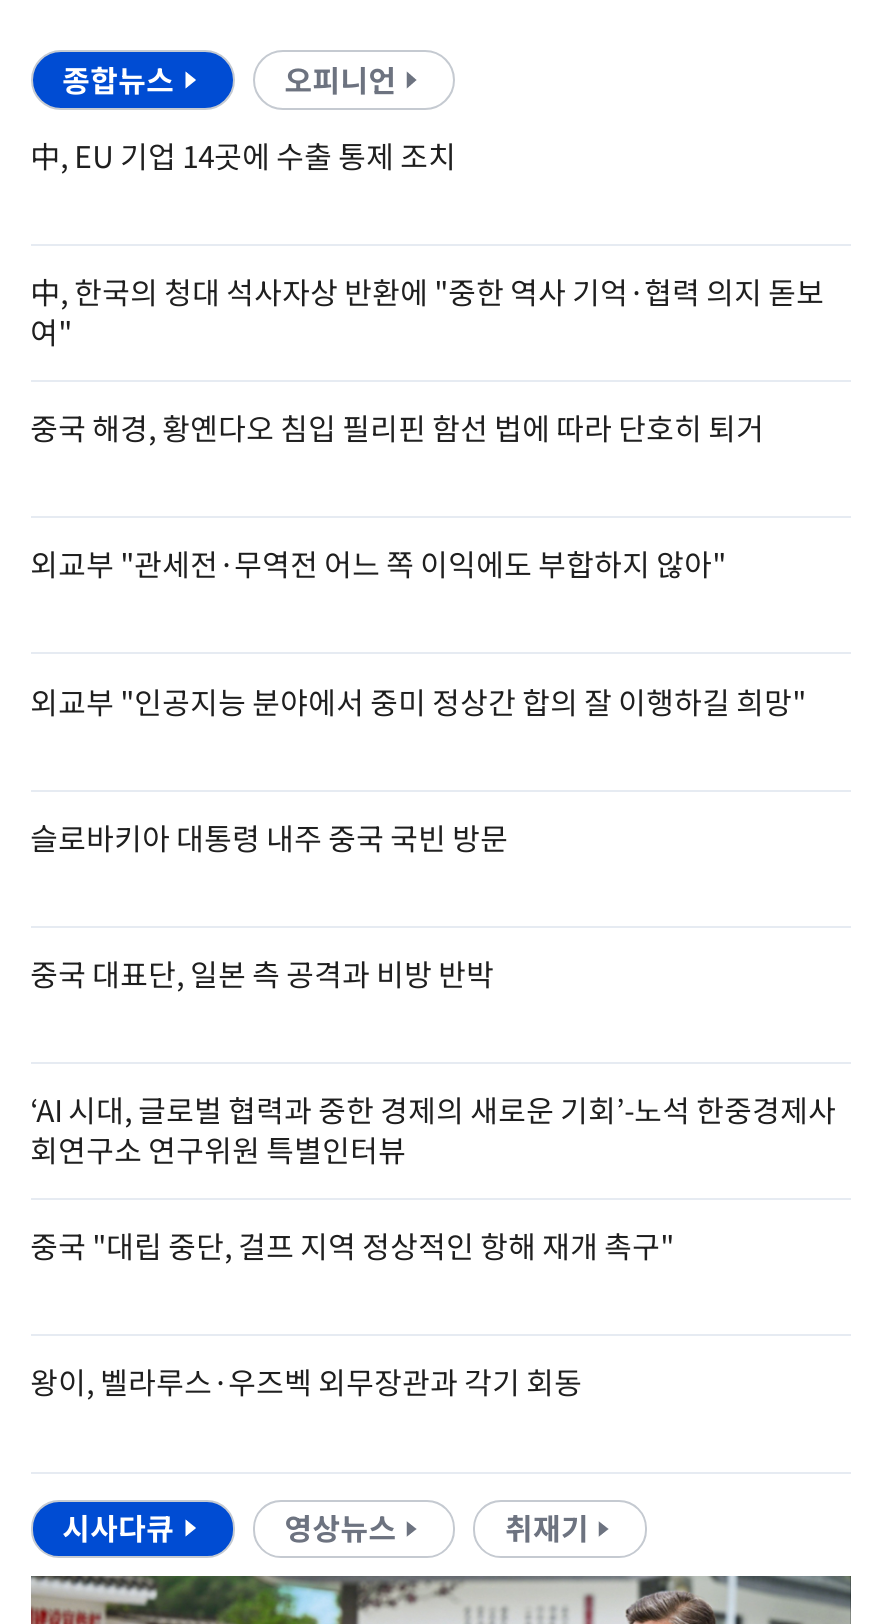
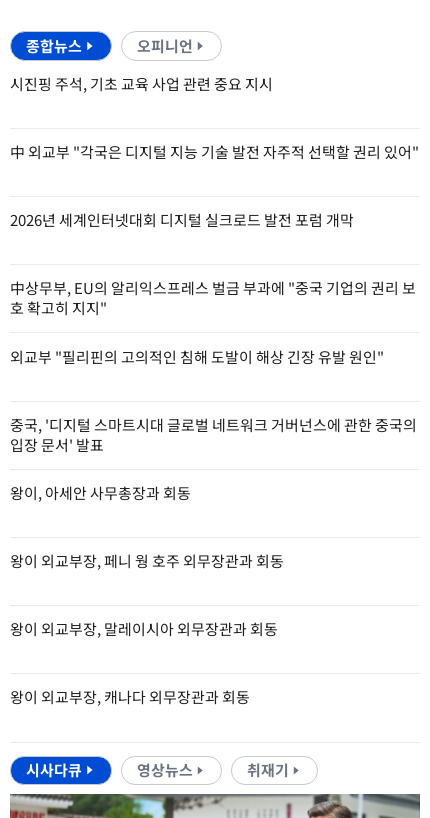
[30,134,456,176] 中, EU 기업 14곳에 수출 통제 조치 -> [10,73,273,94] 시진핑 주석, 기초 교육 사업 관련 중요 지시
[30,270,824,352] 中, 한국의 청대 석사자상 반환에 "중한 역사 기억·협력 의지 돋보 | 여" -> [10,141,419,162] 中 외교부 "각국은 디지털 지능 기술 발전 자주적 선택할 권리 있어"
[30,406,764,448] 중국 해경, 황옌다오 침입 필리핀 함선 법에 따라 단호히 퇴거 -> [10,209,354,230] 2026년 세계인터넷대회 디지털 실크로드 발전 포럼 개막
[30,543,726,585] 외교부 "관세전·무역전 어느 쪽 이익에도 부합하지 않아" -> [10,277,416,318] 中상무부, EU의 알리익스프레스 벌금 부과에 "중국 기업의 권리 보 | 호 확고히 지지"
[30,679,806,721] 외교부 "인공지능 분야에서 중미 정상간 합의 잘 이행하길 희망" -> [10,345,384,366] 외교부 "필리핀의 고의적인 침해 도발이 해상 긴장 유발 원인"
[30,815,508,857] 슬로바키아 대통령 내주 중국 국빈 방문 -> [10,414,417,455] 중국, '디지털 스마트시대 글로벌 네트워크 거버넌스에 관한 중국의 | 입장 문서' 발표
[30,952,494,994] 중국 대표단, 일본 측 공격과 비방 반박 -> [10,482,191,503] 왕이, 아세안 사무총장과 회동
[30,1088,836,1170] ‘AI 시대, 글로벌 협력과 중한 경제의 새로운 기회’-노석 한중경제사 | 회연구소 연구위원 특별인터뷰 -> [10,550,284,571] 왕이 외교부장, 페니 웡 호주 외무장관과 회동
[30,1225,674,1267] 중국 "대립 중단, 걸프 지역 정상적인 항해 재개 촉구" -> [10,618,278,639] 왕이 외교부장, 말레이시아 외무장관과 회동
[30,1361,582,1403] 왕이, 벨라루스·우즈벡 외무장관과 각기 회동 -> [10,686,250,707] 왕이 외교부장, 캐나다 외무장관과 회동

